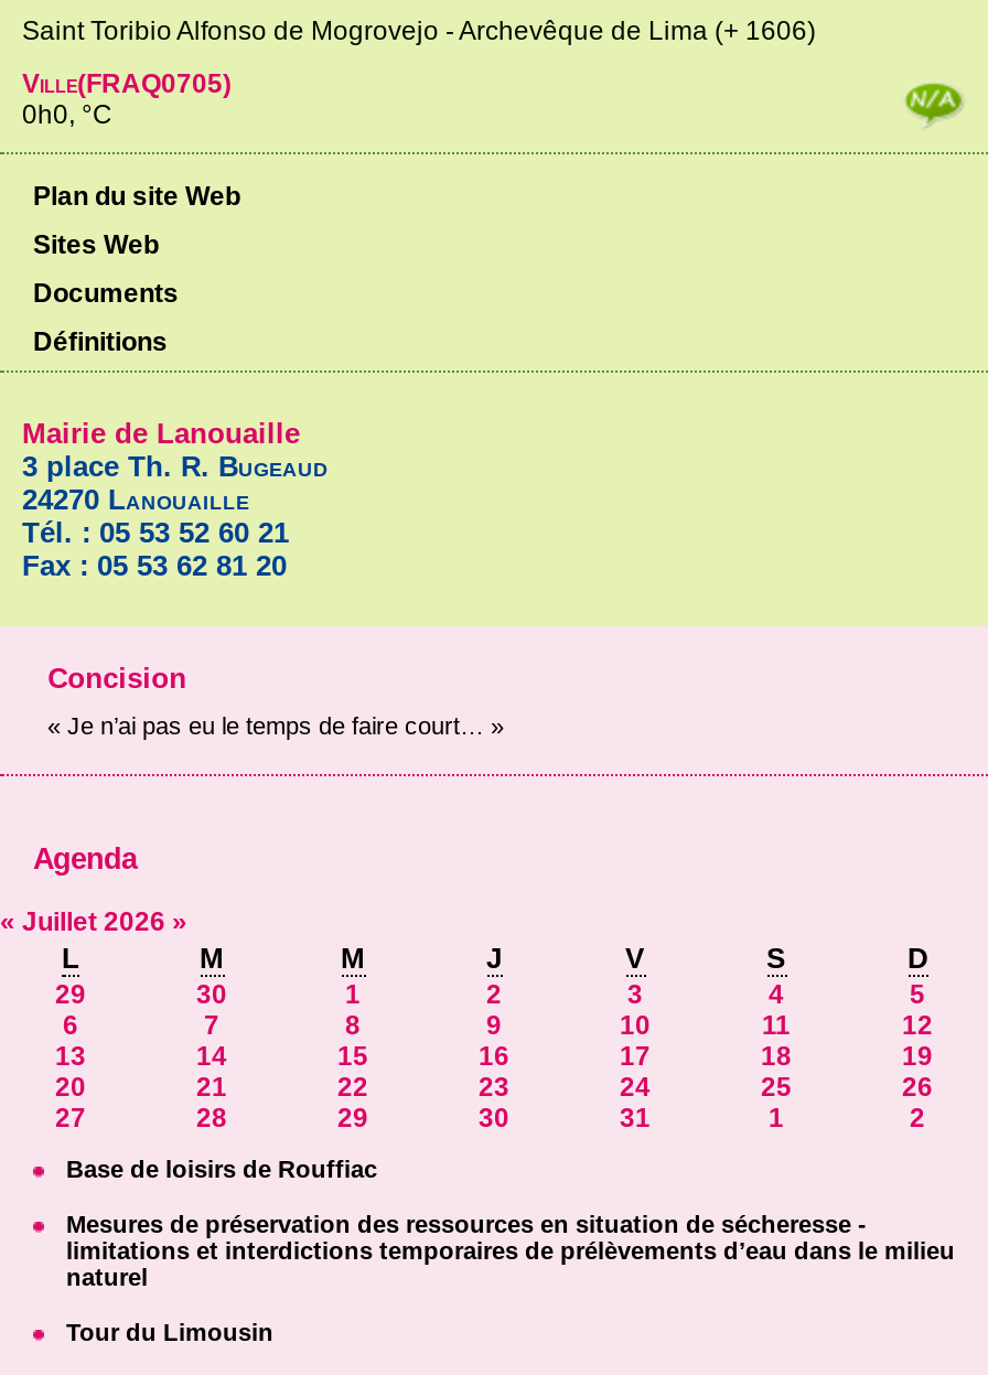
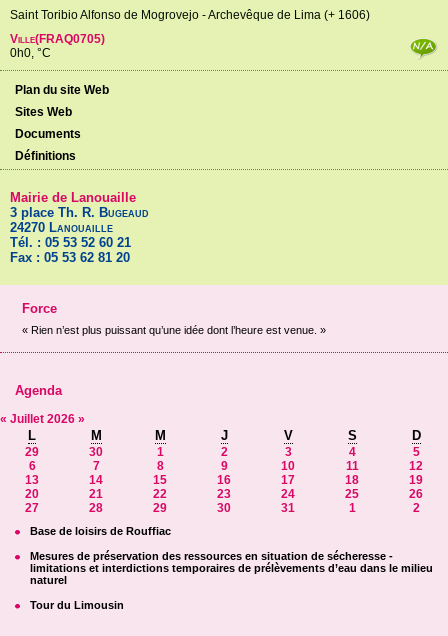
[48,661,187,694] Concision -> [22,301,57,316] Force
[47,713,504,740] « Je n’ai pas eu le temps de faire court… » -> [21,324,325,336] « Rien n’est plus puissant qu’une idée dont l’heure est venue. »

